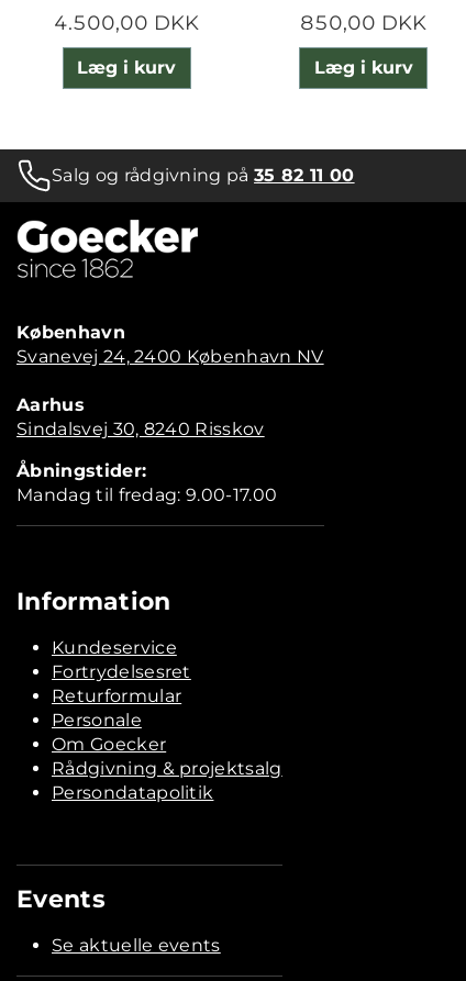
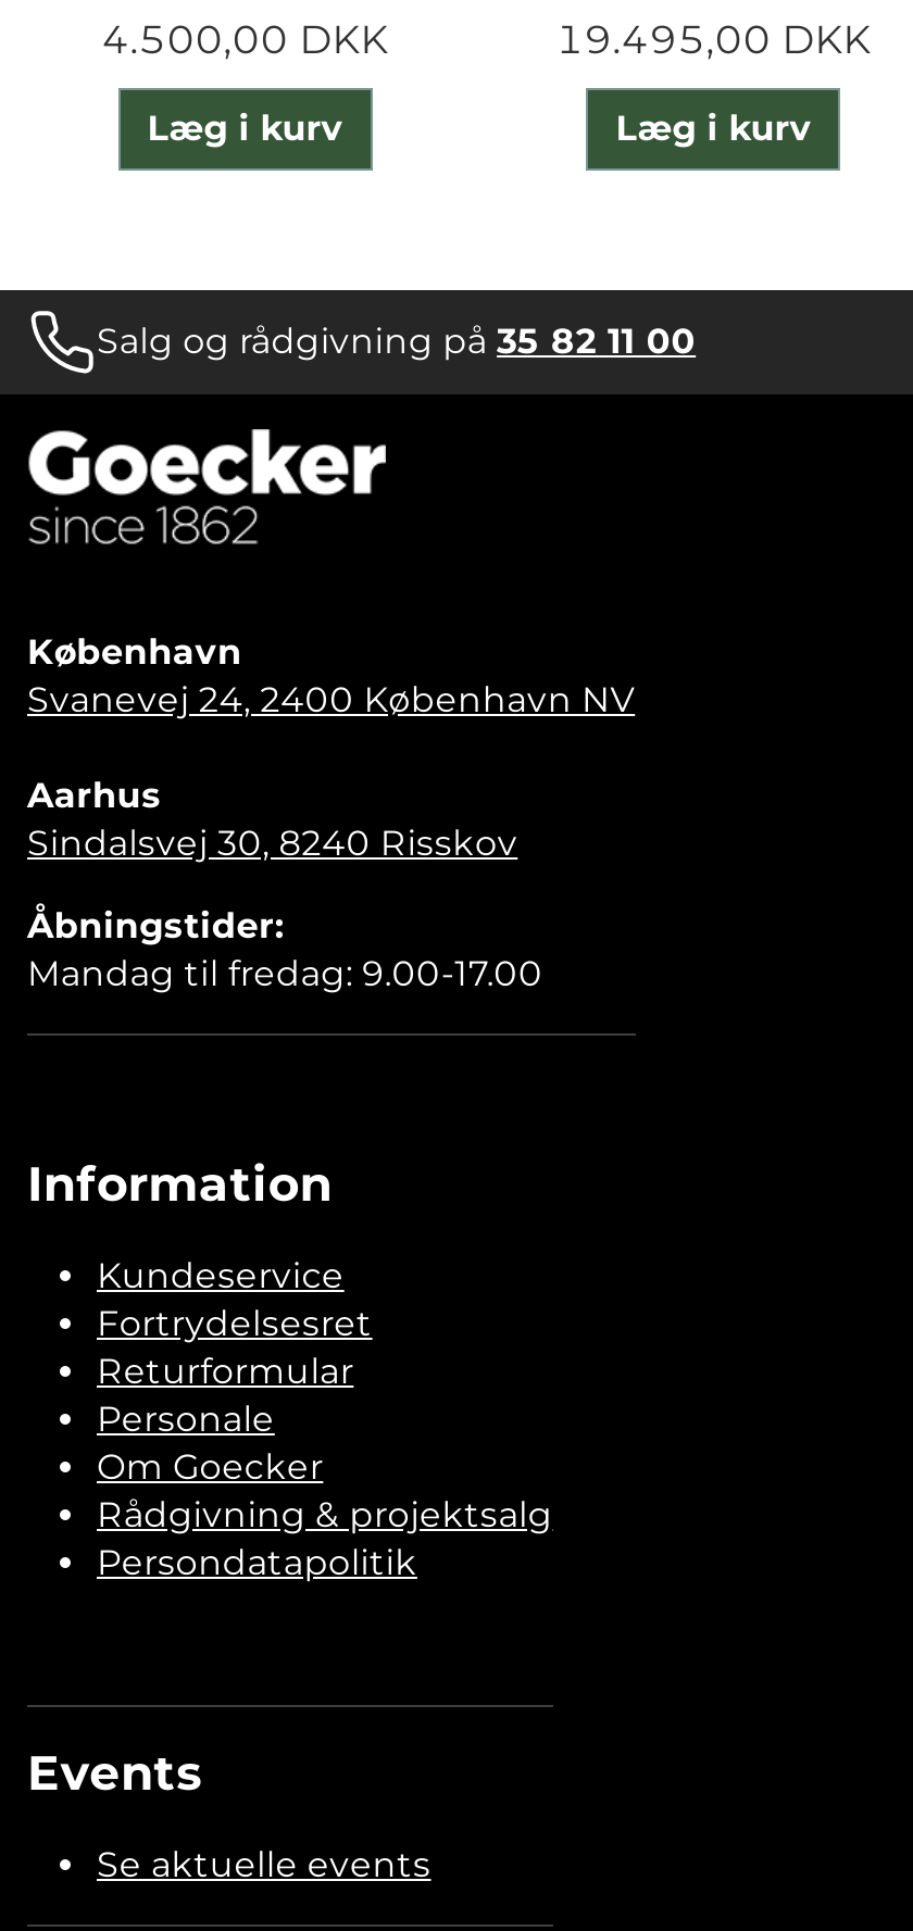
[300,11,427,35] 850,00 DKK -> [556,16,871,64] 19.495,00 DKK

